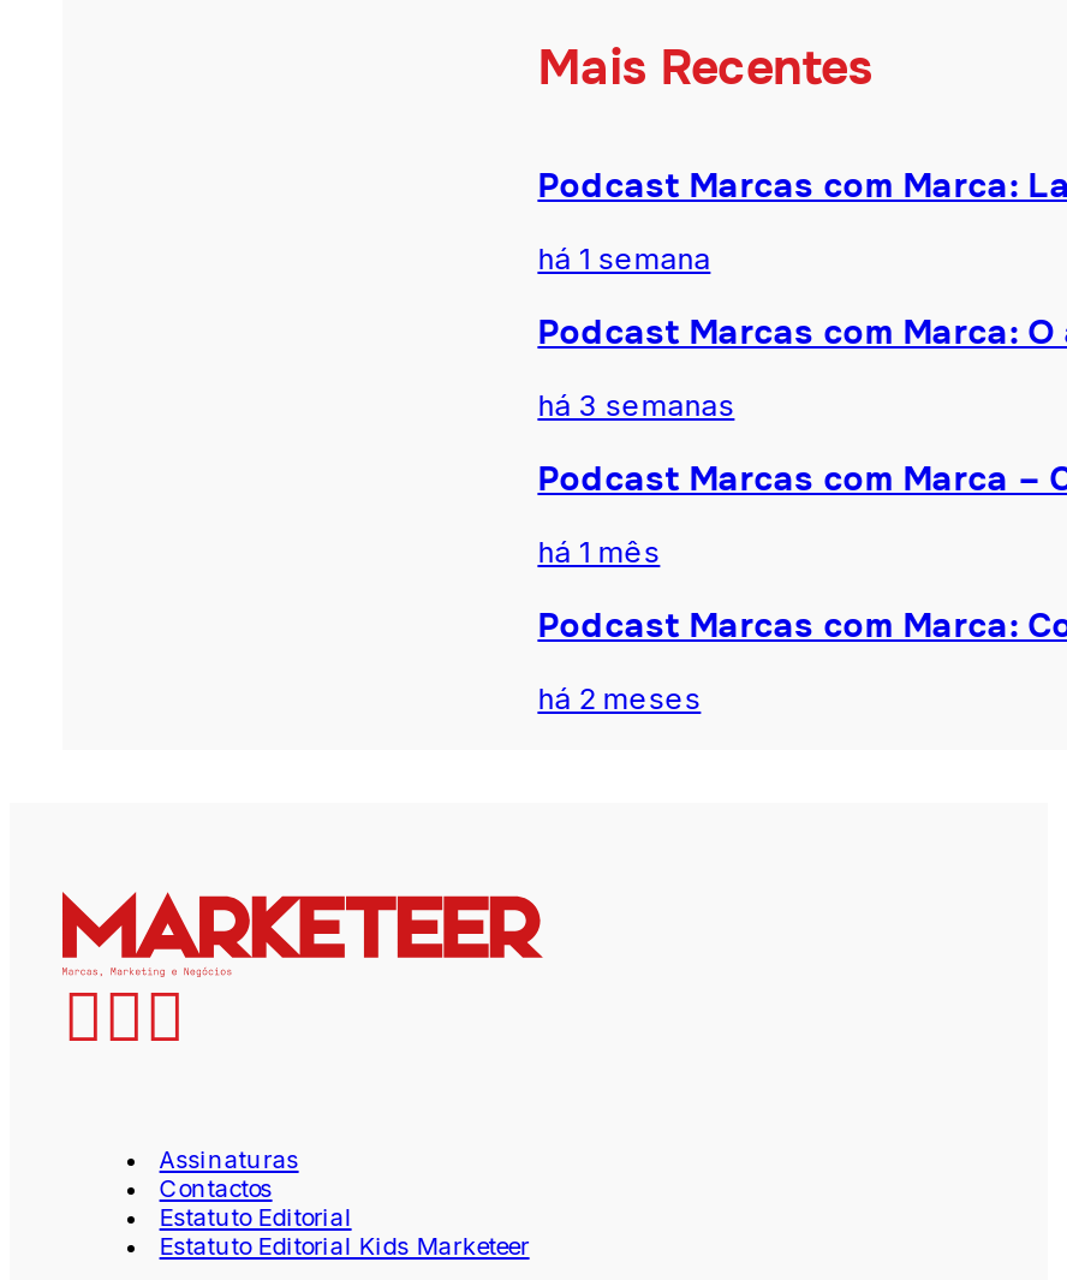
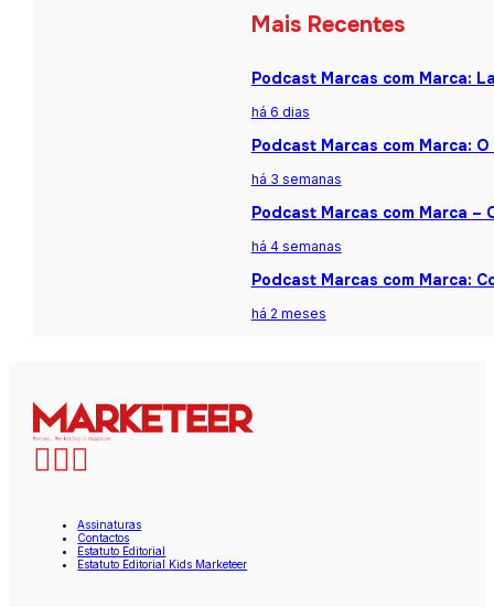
[538,241,711,277] há 1 semana -> [251,104,310,120] há 6 dias
[538,534,660,570] há 1 mês -> [251,238,341,255] há 4 semanas

